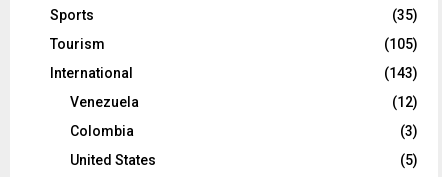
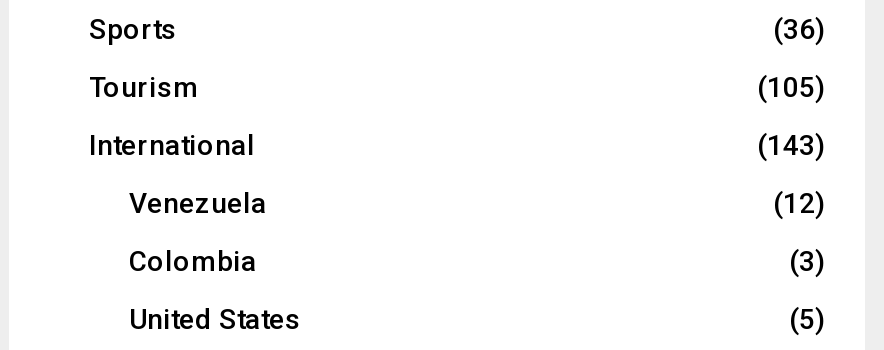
[392,7,418,23] (35) -> [773,12,825,44] (36)

